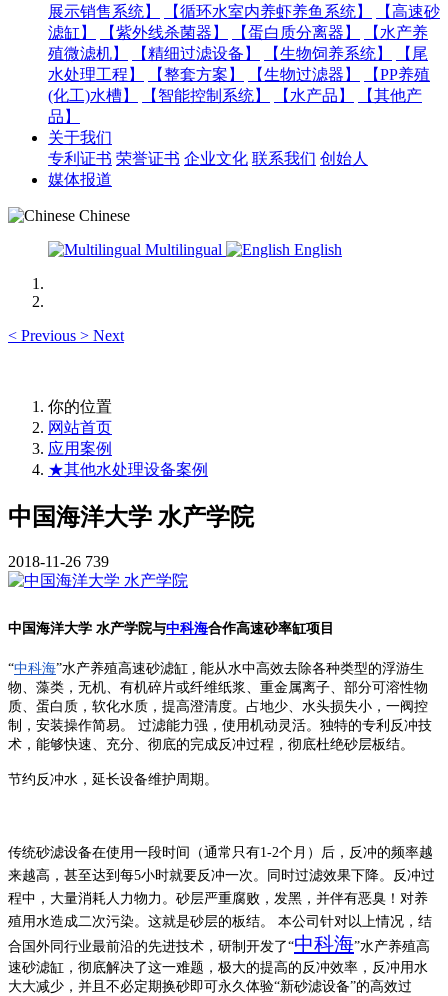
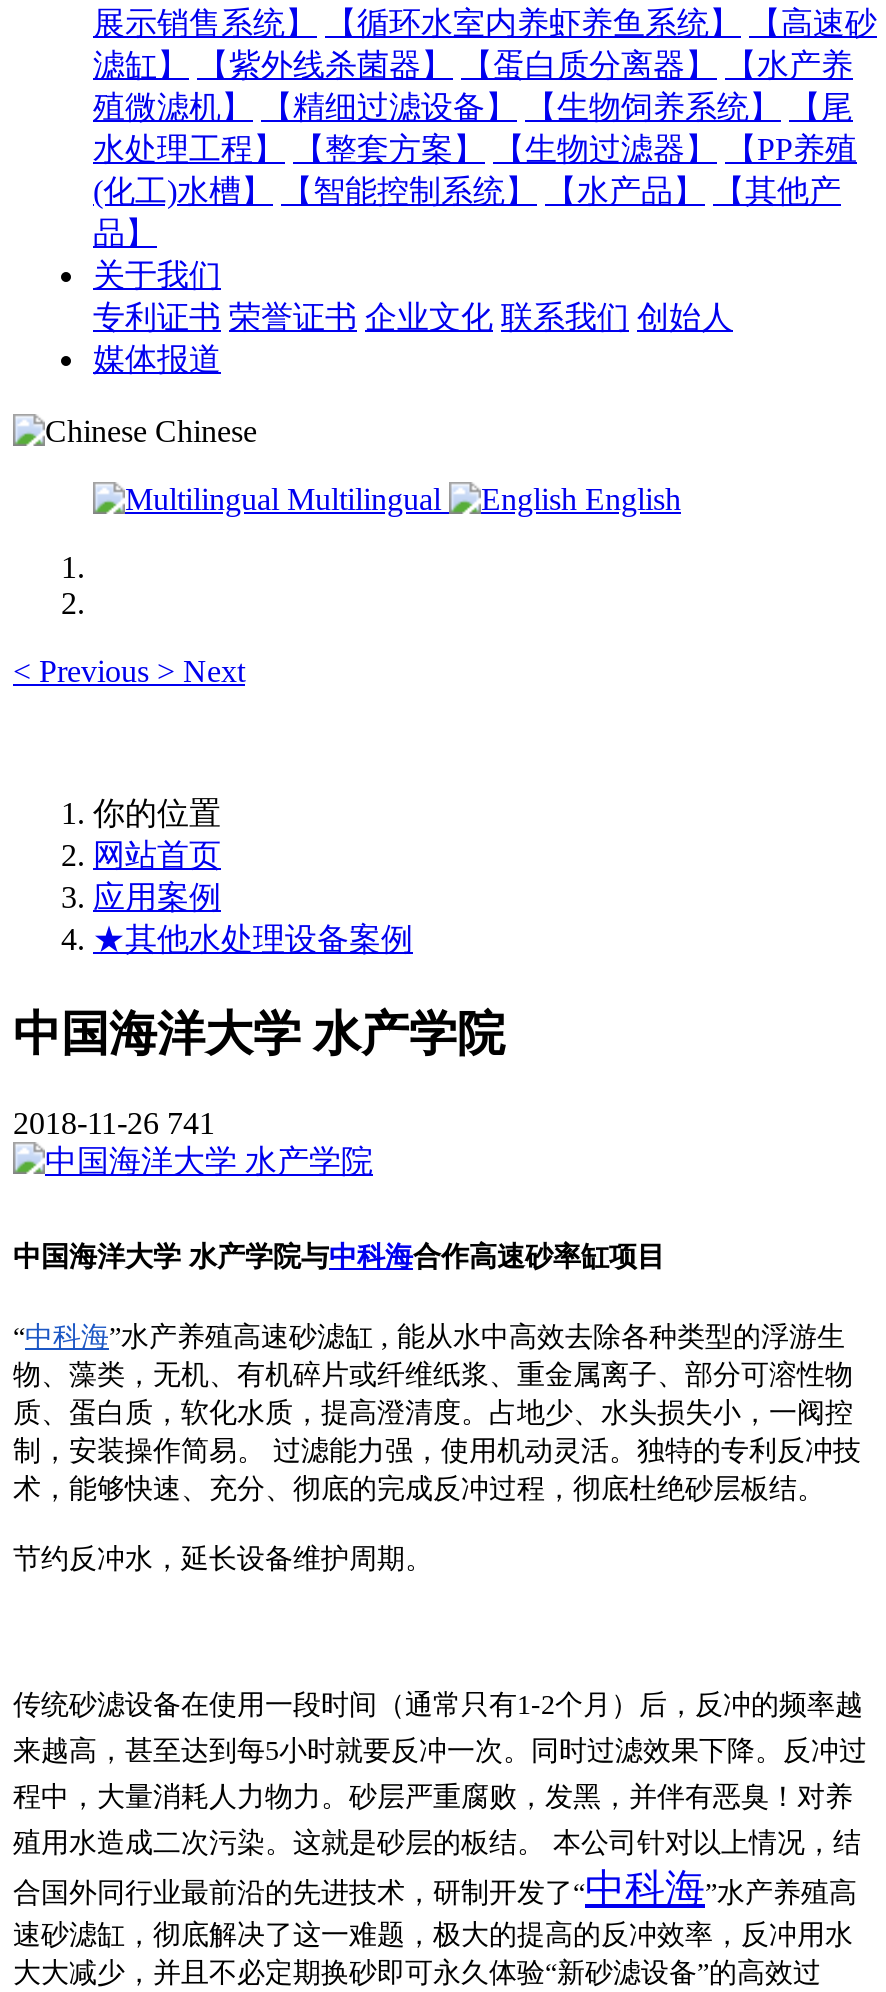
[8,553,109,570] 2018-11-26 739 -> [13,1106,215,1140] 2018-11-26 741

